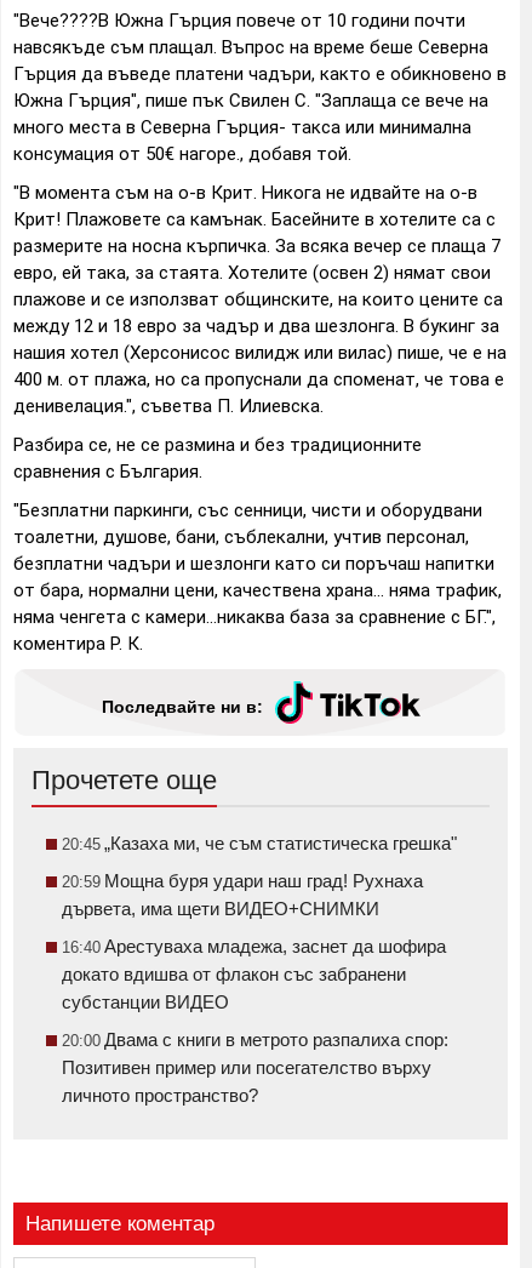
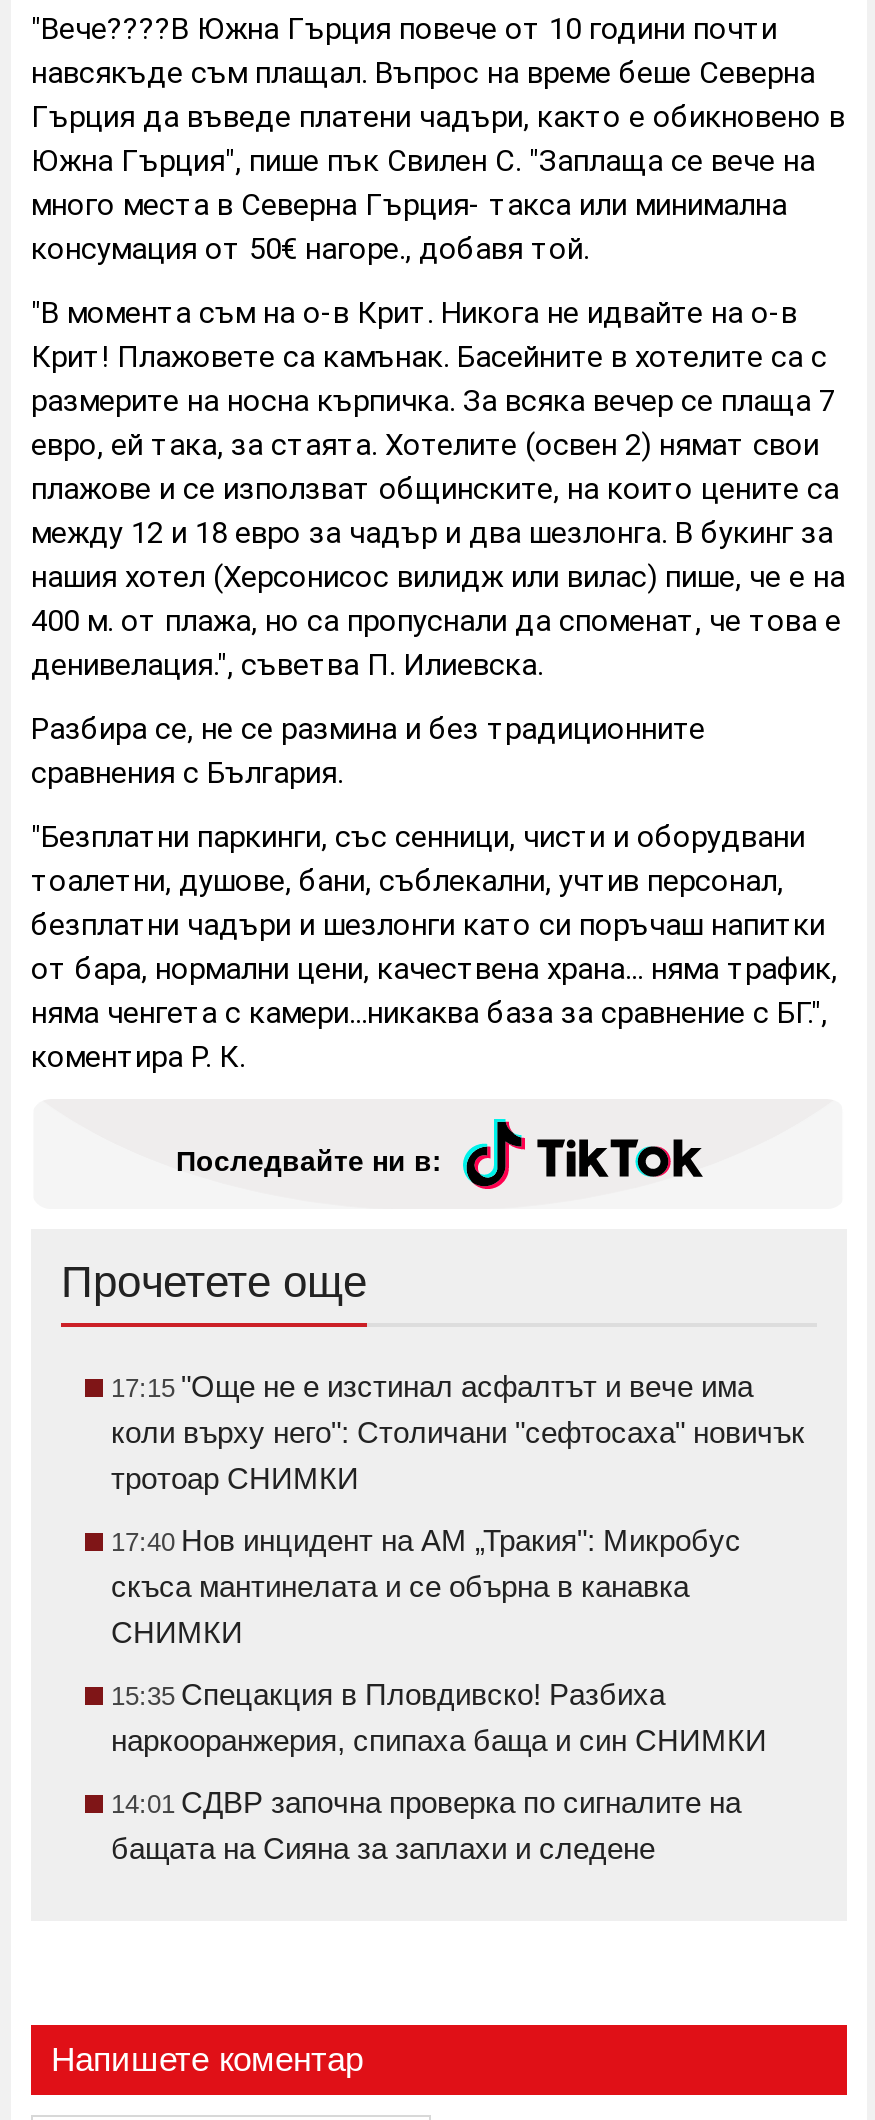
[62,833,457,853] 20:45 „Казаха ми, че съм статистическа грешка" -> [111,1369,805,1495] 17:15 "Още не е изстинал асфалтът и вече има | коли върху него": Столичани "сефтосаха" новичък | тротоар СНИМКИ
[62,870,423,919] 20:59 Мощна буря удари наш град! Рухнаха | дървета, има щети ВИДЕО+СНИМКИ -> [111,1523,741,1649] 17:40 Нов инцидент на АМ „Тракия": Микробус | скъса мантинелата и се обърна в канавка | СНИМКИ
[62,936,446,1012] 16:40 Арестуваха младежа, заснет да шофира | докато вдишва от флакон със забранени | субстанции ВИДЕО -> [111,1677,767,1757] 15:35 Спецакция в Пловдивско! Разбиха | наркооранжерия, спипаха баща и син СНИМКИ
[62,1029,448,1105] 20:00 Двама с книги в метрото разпалиха спор: | Позитивен пример или посегателство върху | личното пространство? -> [111,1785,741,1865] 14:01 СДВР започна проверка по сигналите на | бащата на Сияна за заплахи и следене

